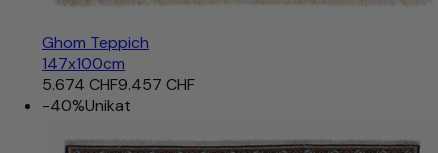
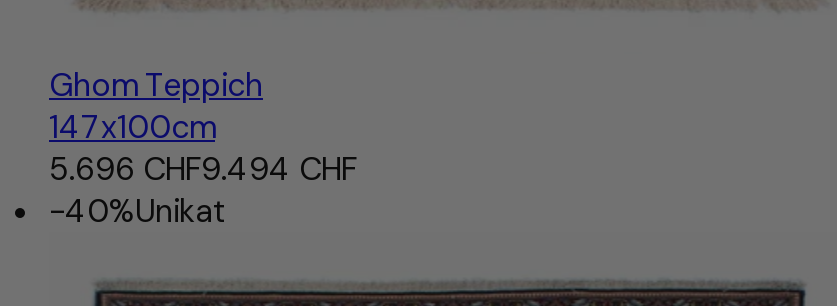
[42,74,195,95] 5.674 CHF9.457 CHF -> [49,147,357,189] 5.696 CHF9.494 CHF

